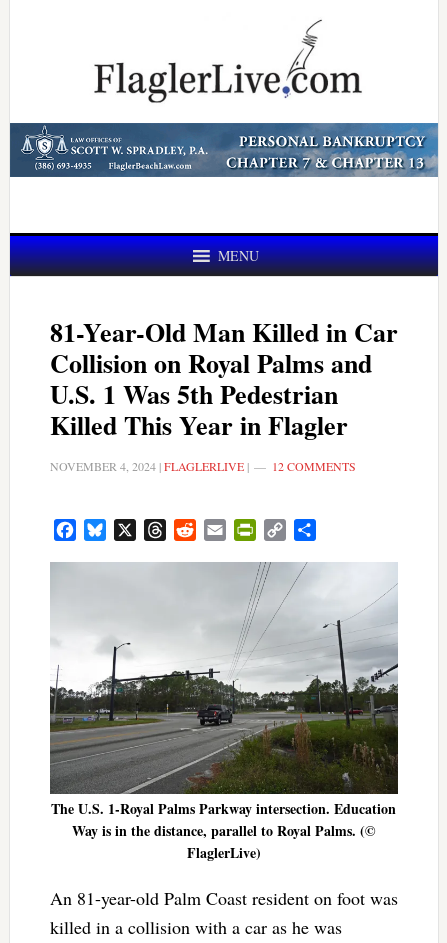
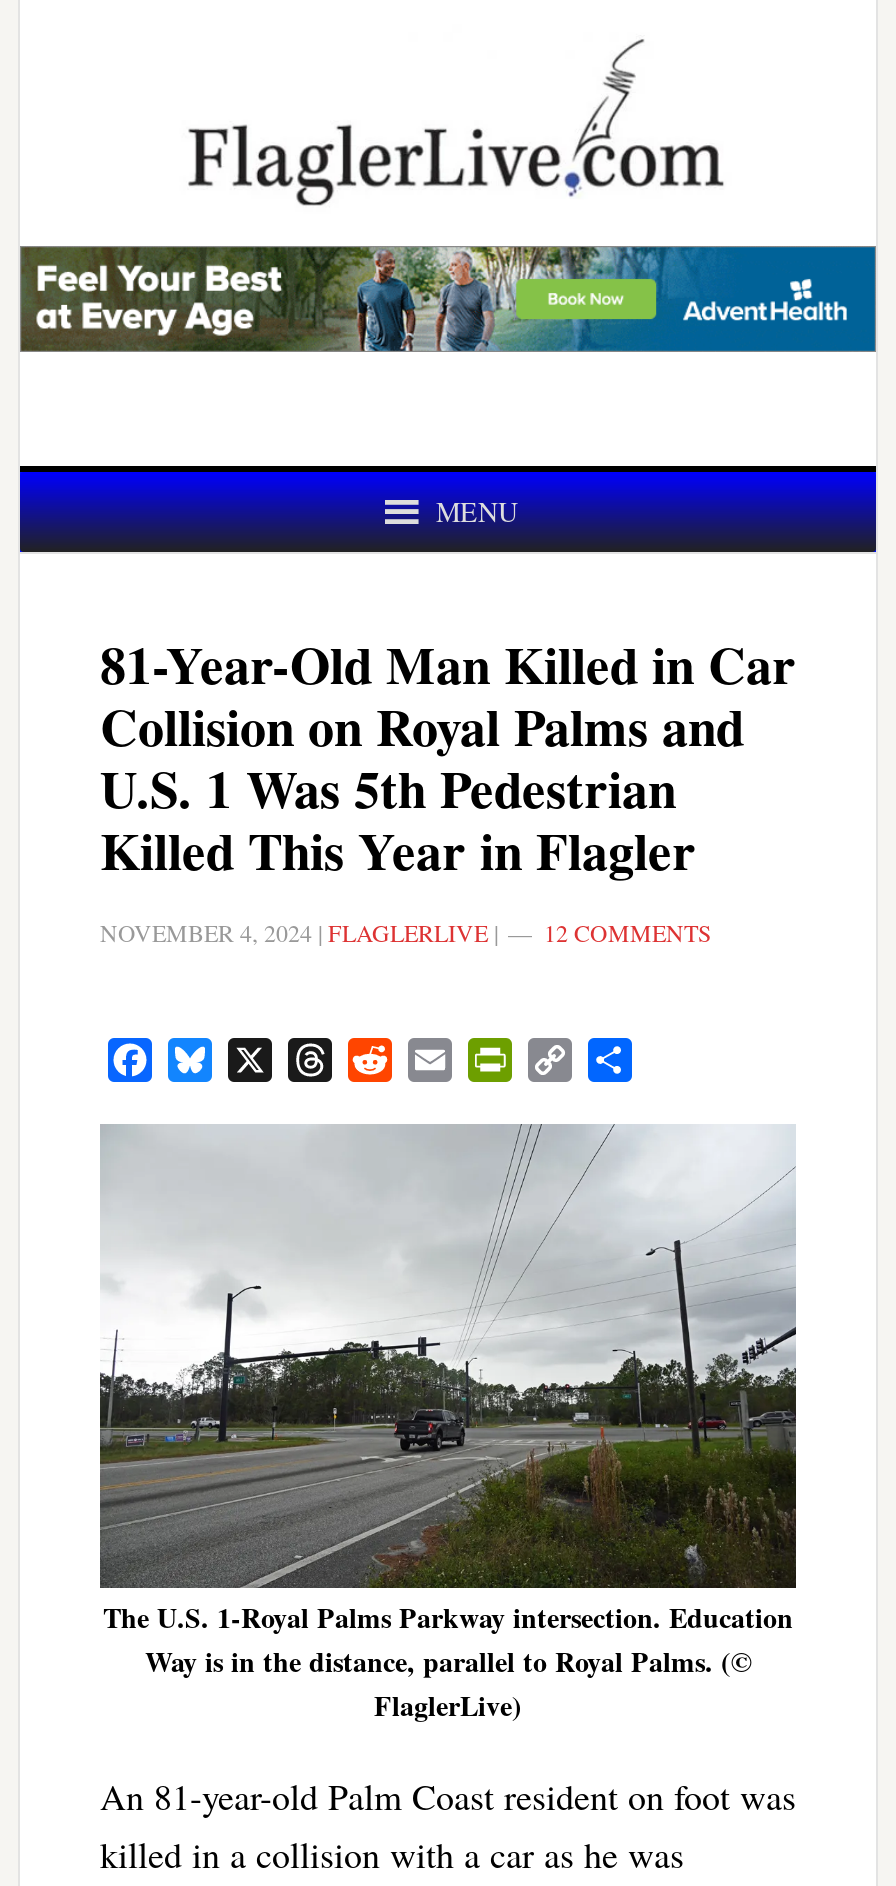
[10,122,438,177] [image] -> [20,246,876,352] [image]

